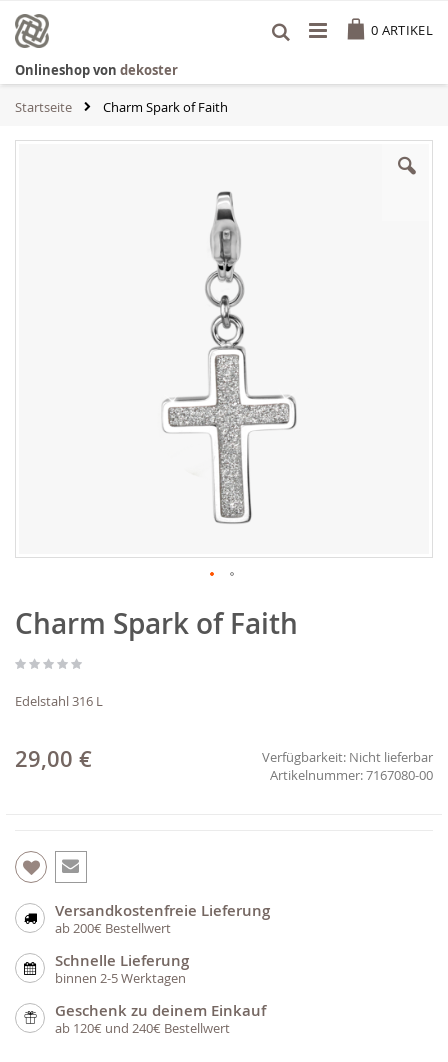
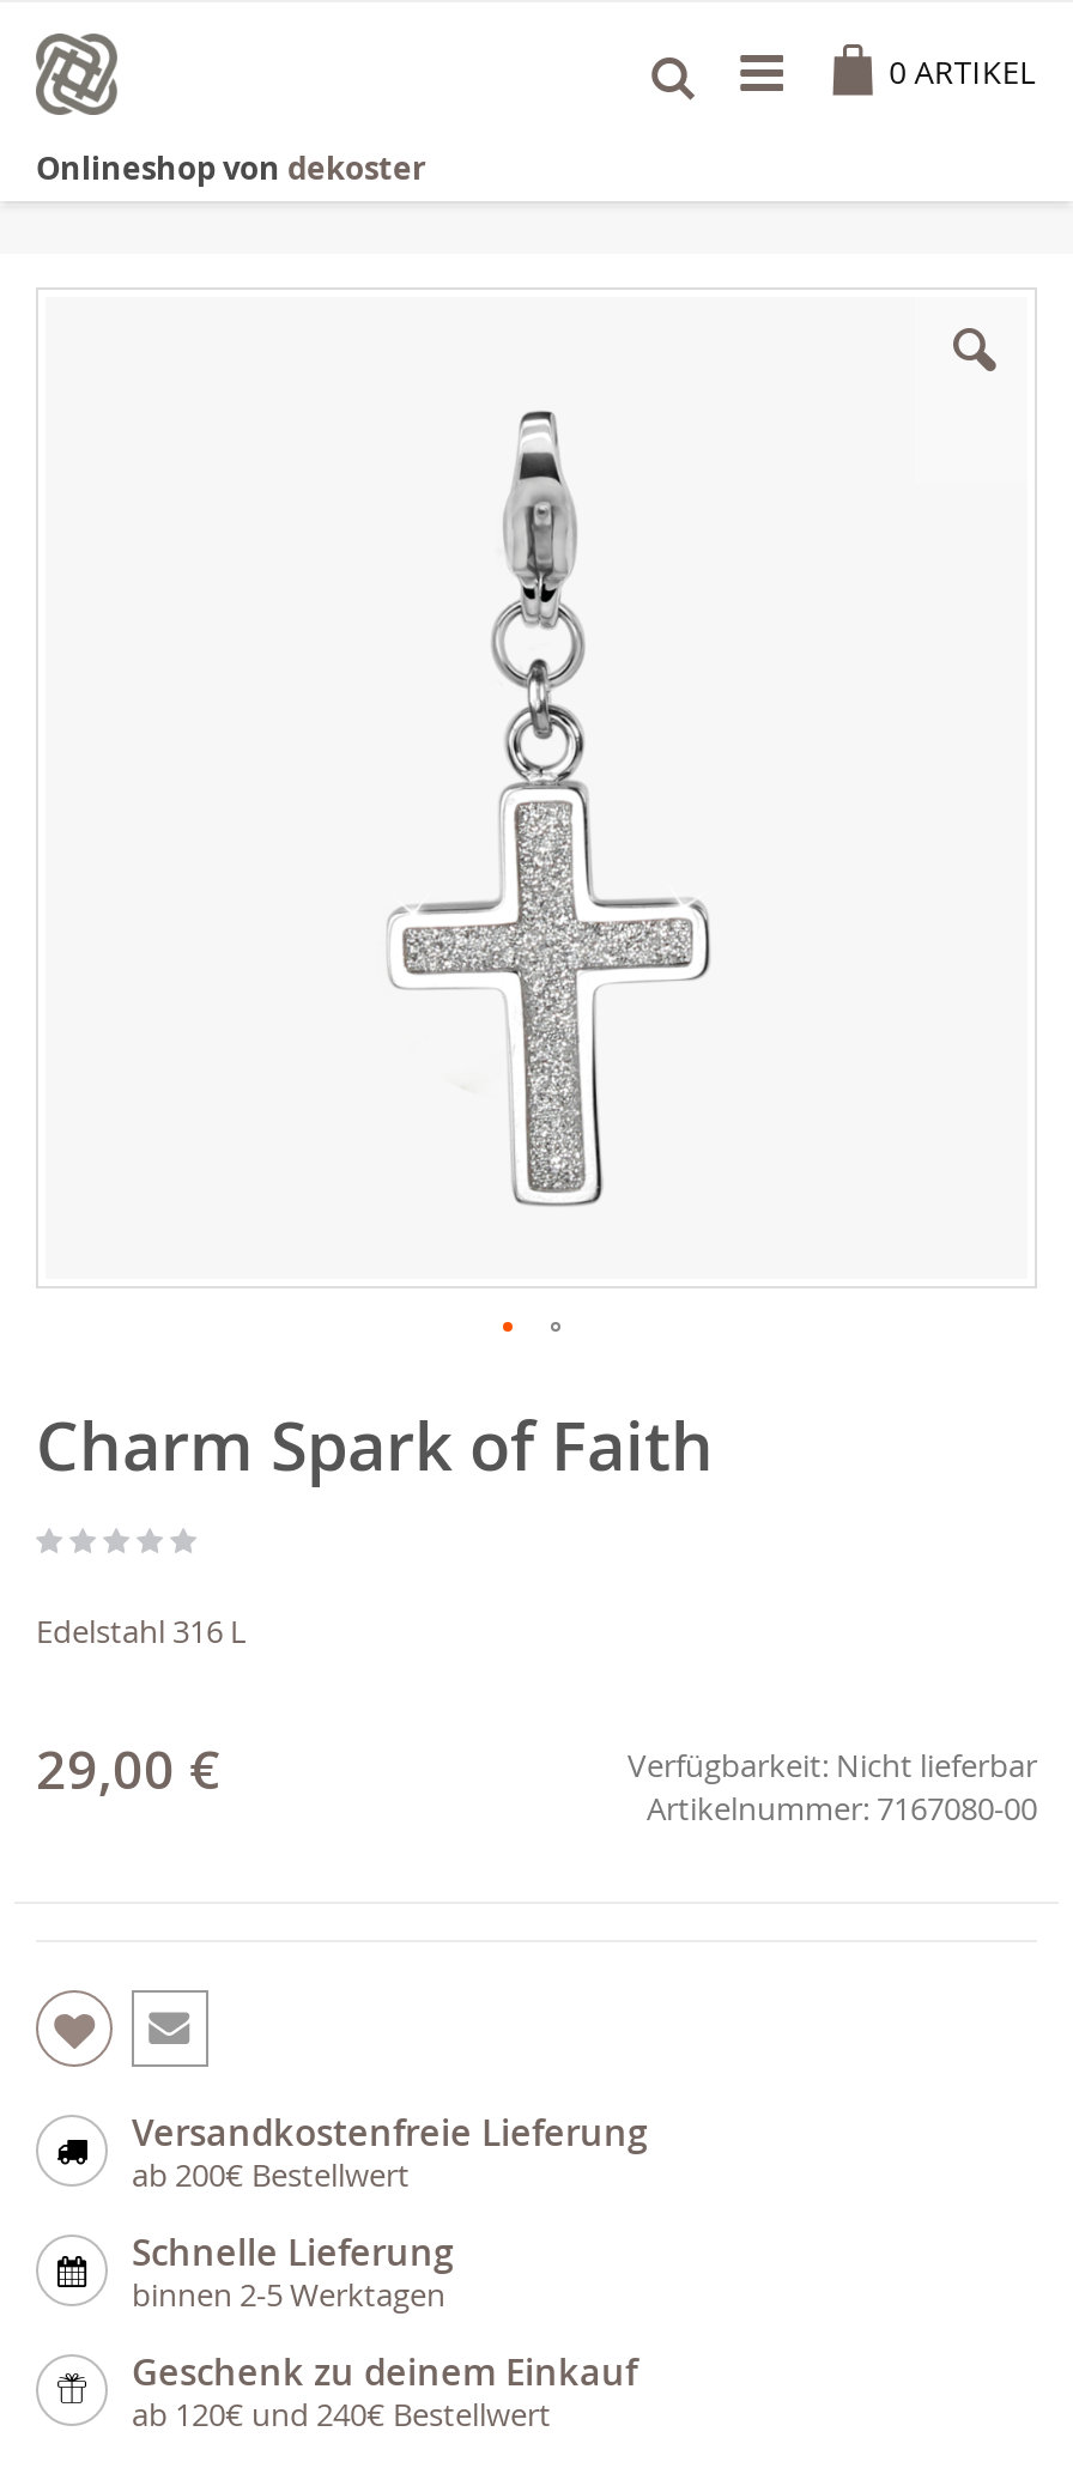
[15,97,228,115] Startseite | Charm Spark of Faith -> none

